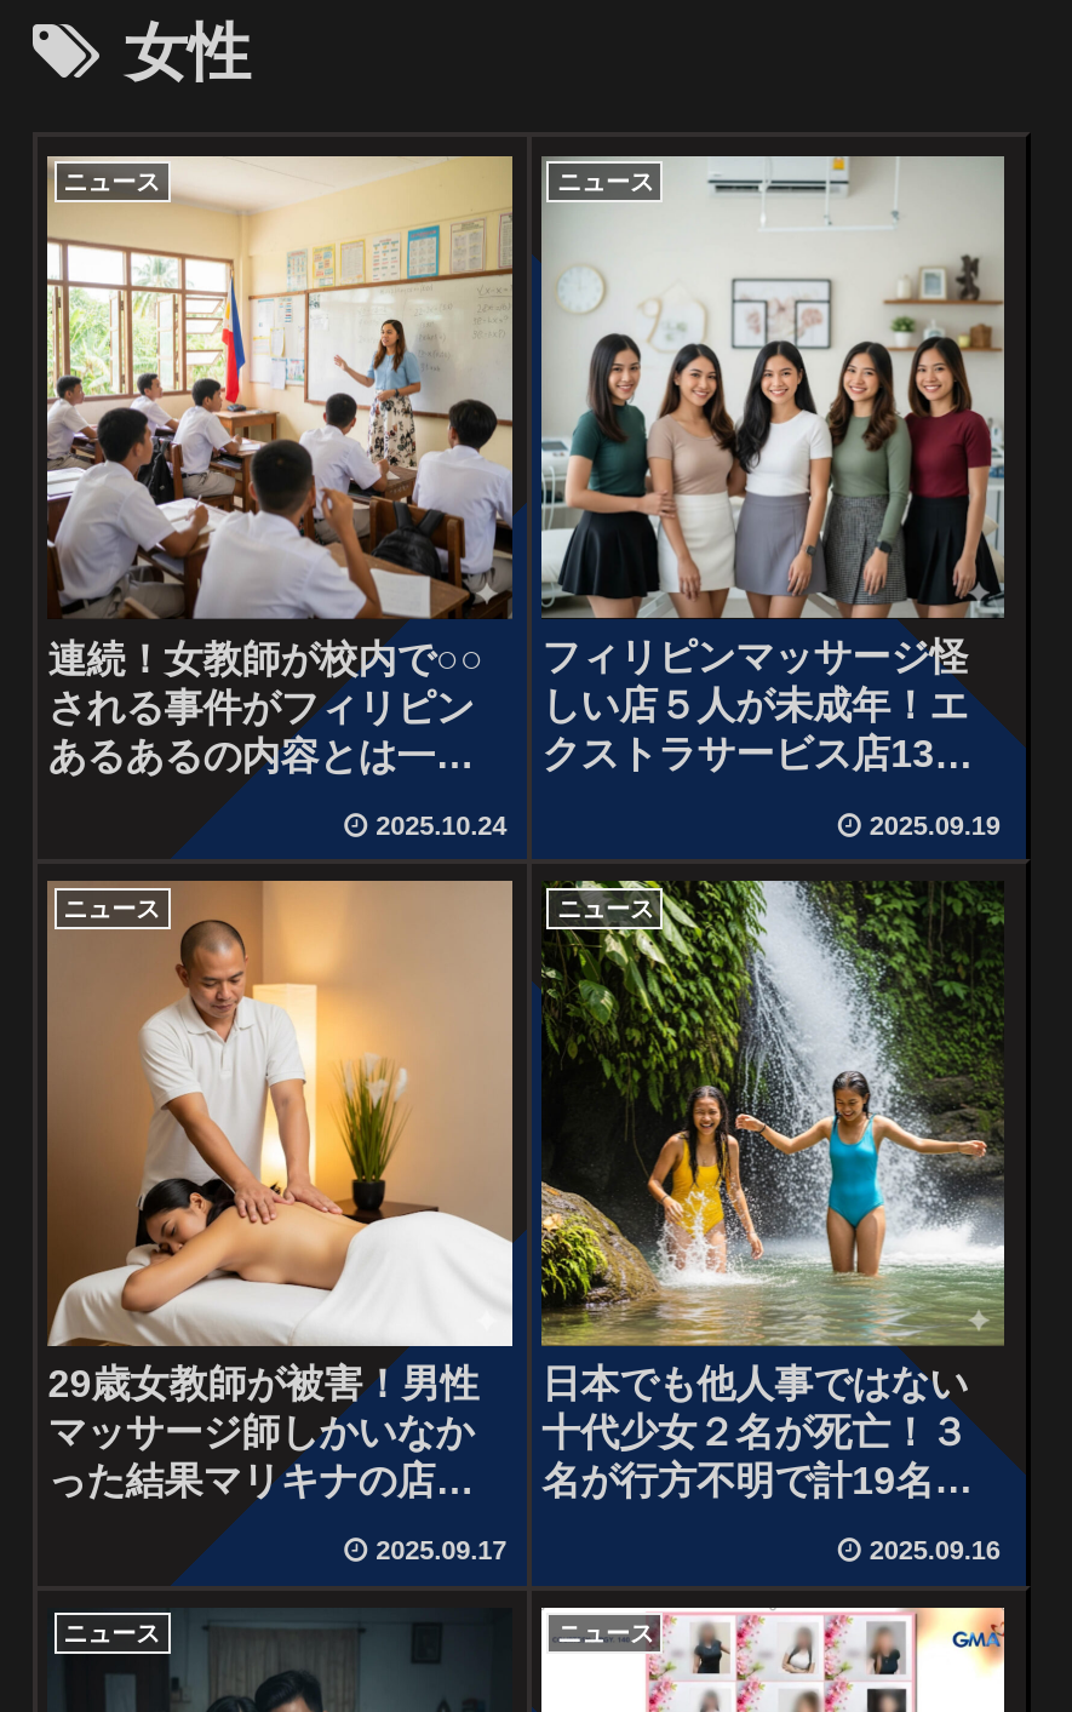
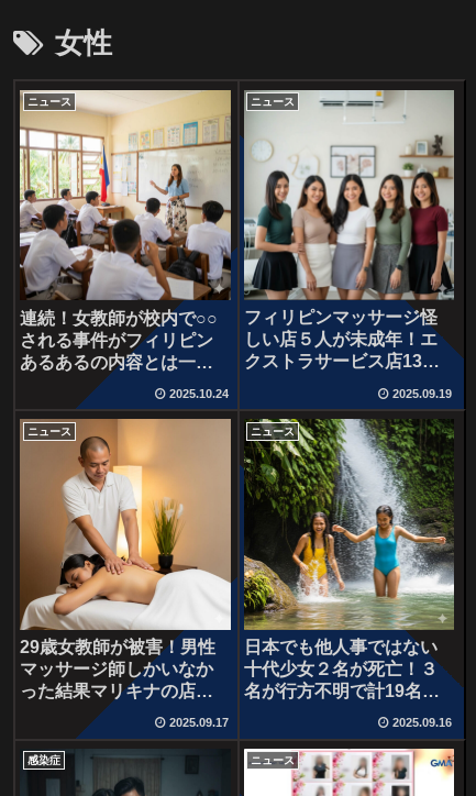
[63,1620,160,1647] ニュース -> [27,754,60,767] 感染症

